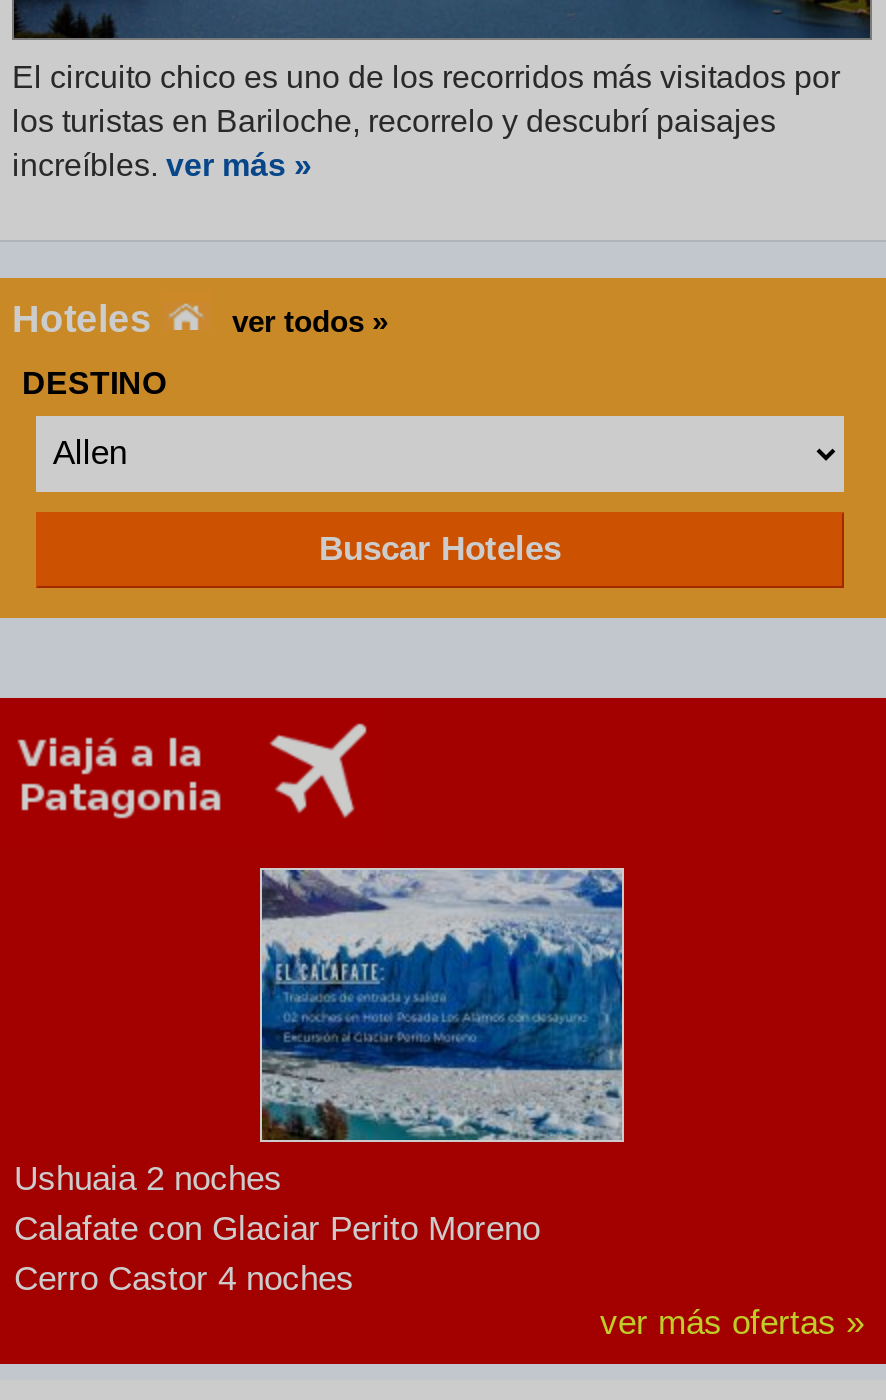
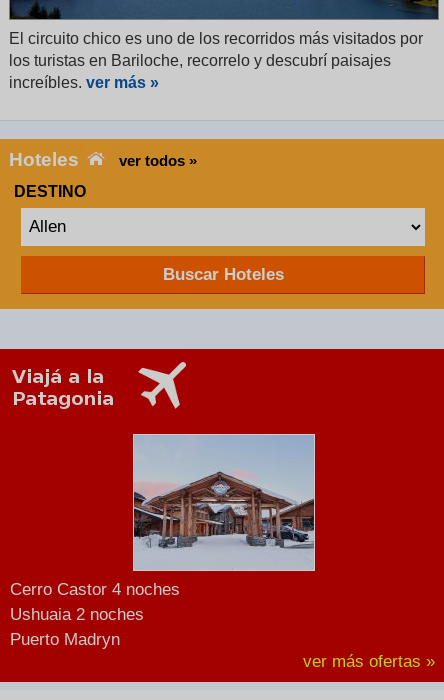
[260,868,624,1142] [image] -> [133,434,315,570] [image]
moved [14,1160,282,1198] -> [10,605,144,624]: Ushuaia 2 noches
[14,1210,540,1248] Calafate con Glaciar Perito Moreno -> none
moved [14,1260,354,1298] -> [10,580,180,599]: Cerro Castor 4 noches
none -> [10,630,120,649] Puerto Madryn

